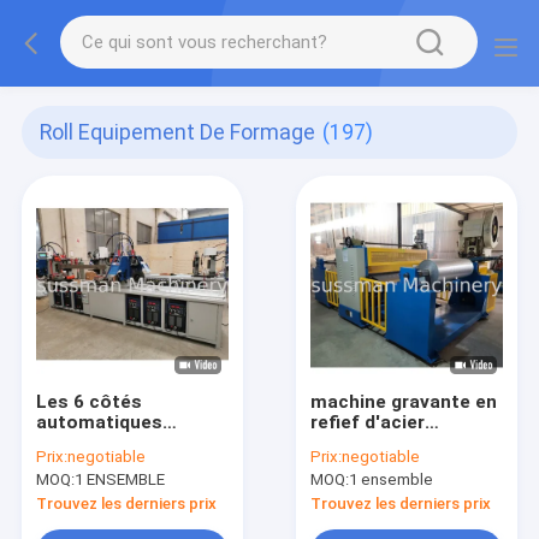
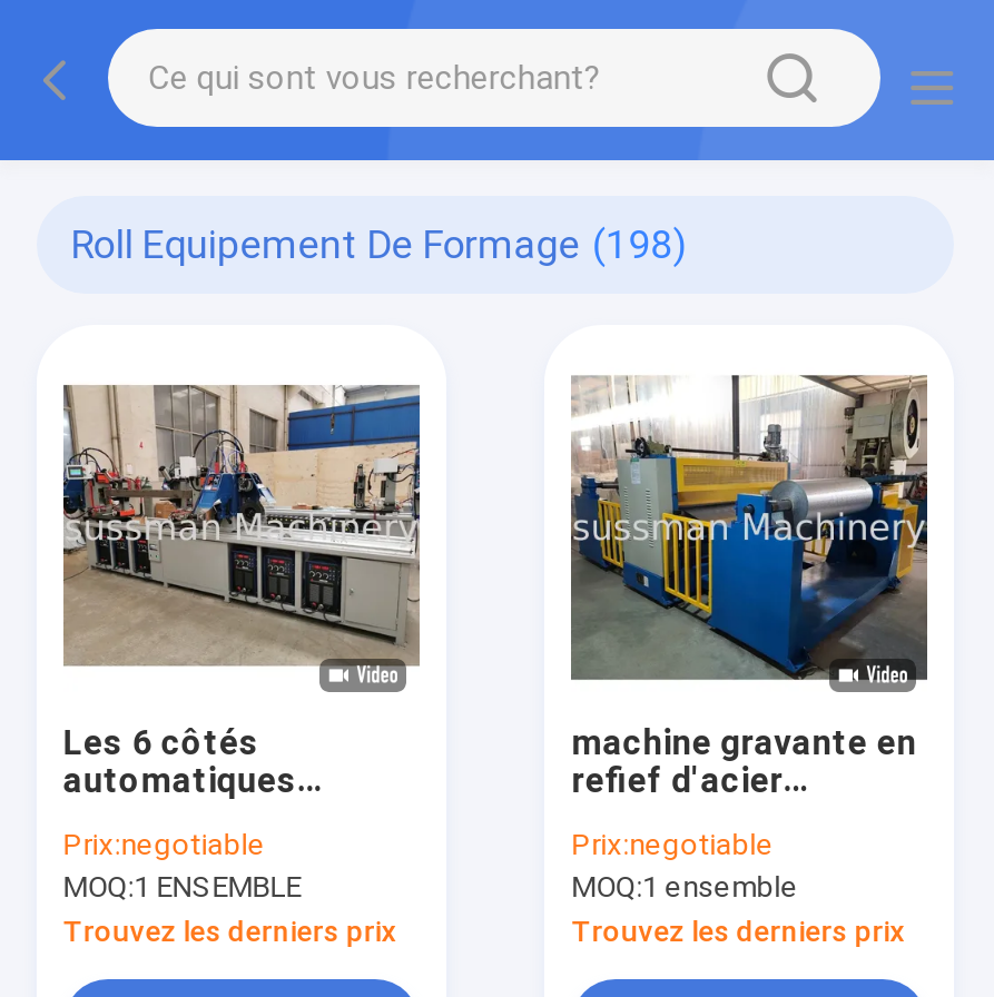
[40,121,372,145] Roll Equipement De Formage (197) -> [70,223,686,268] Roll Equipement De Formage (198)

